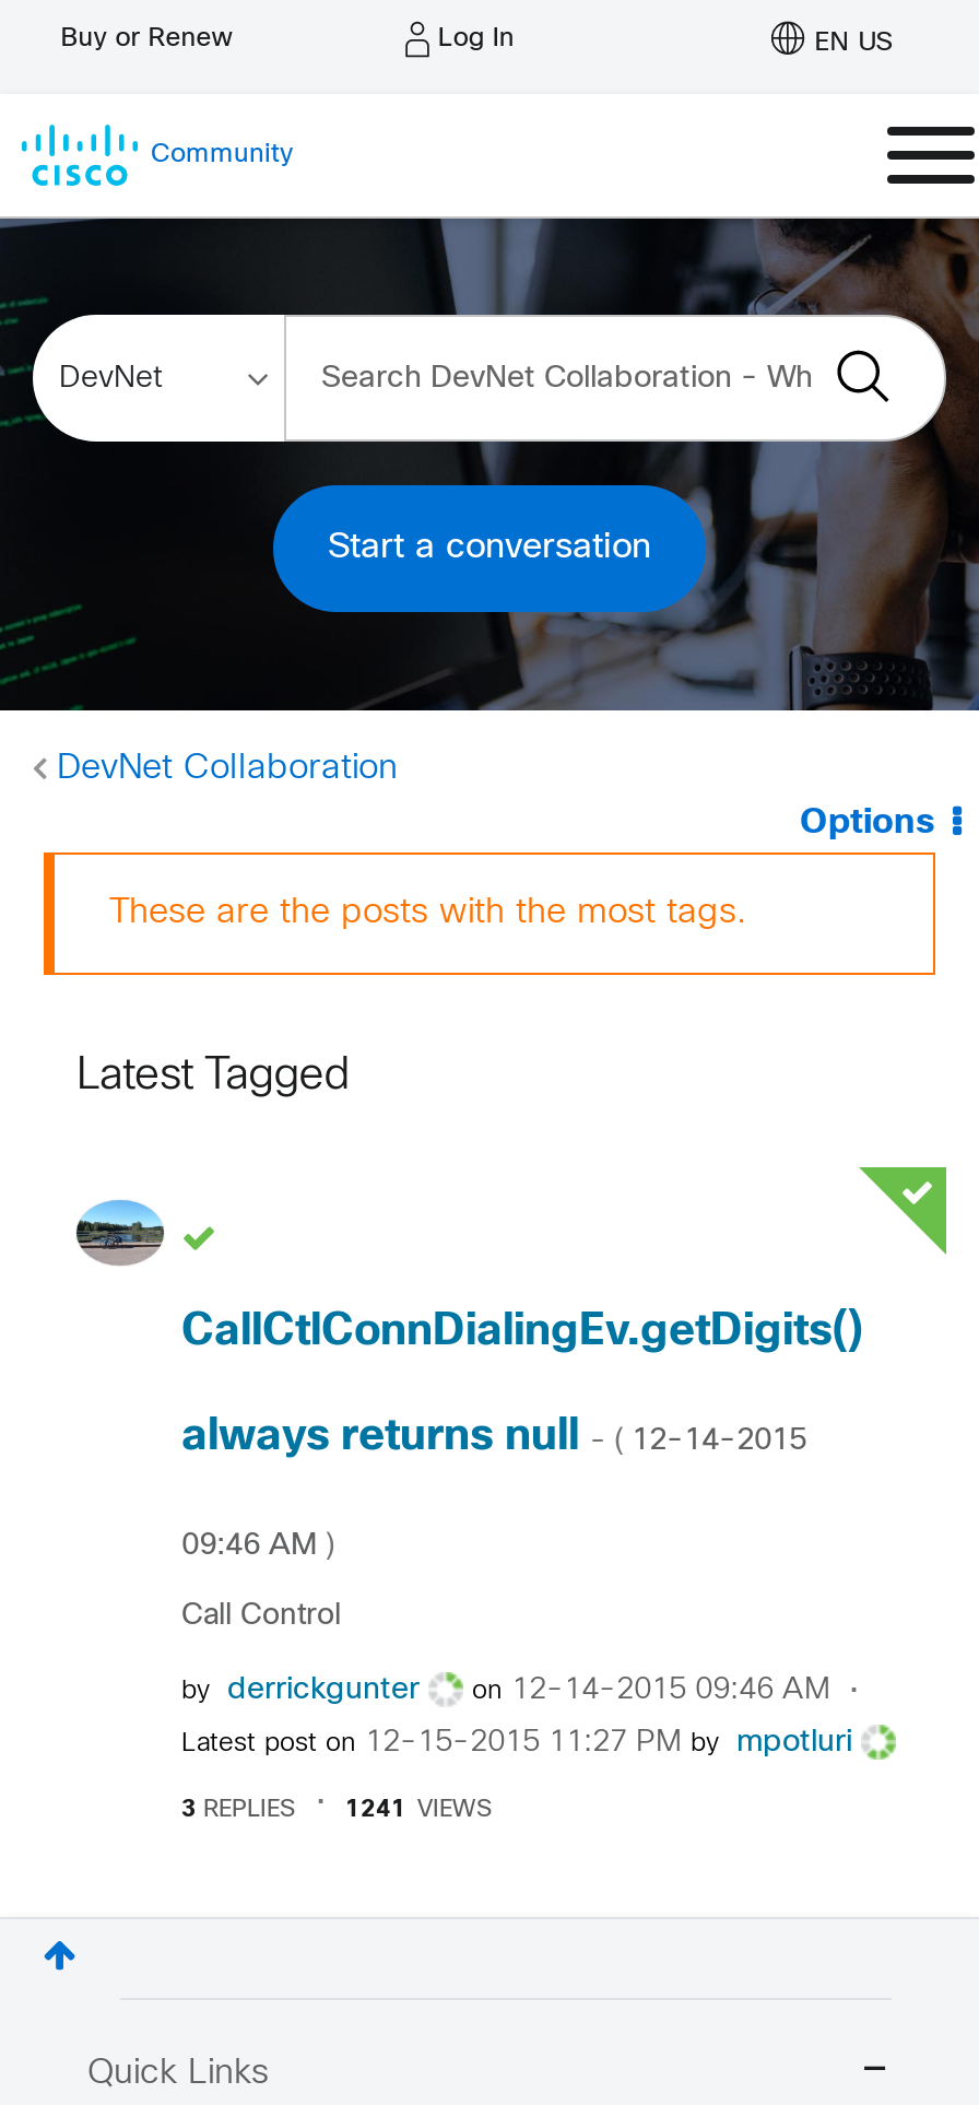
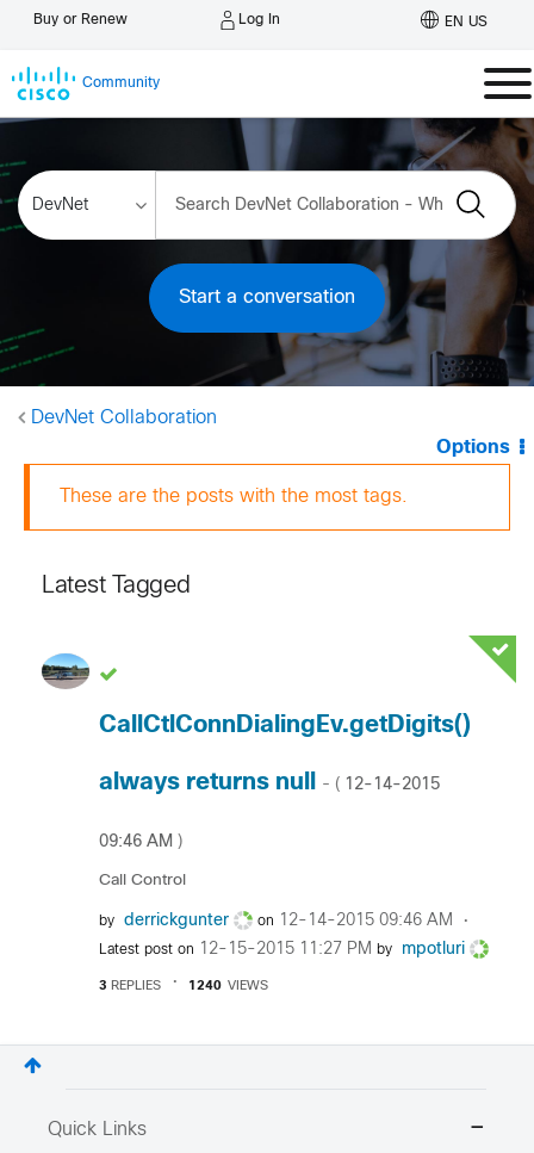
[345,1798,492,1820] 1241 VIEWS -> [188,980,268,991] 1240 VIEWS

